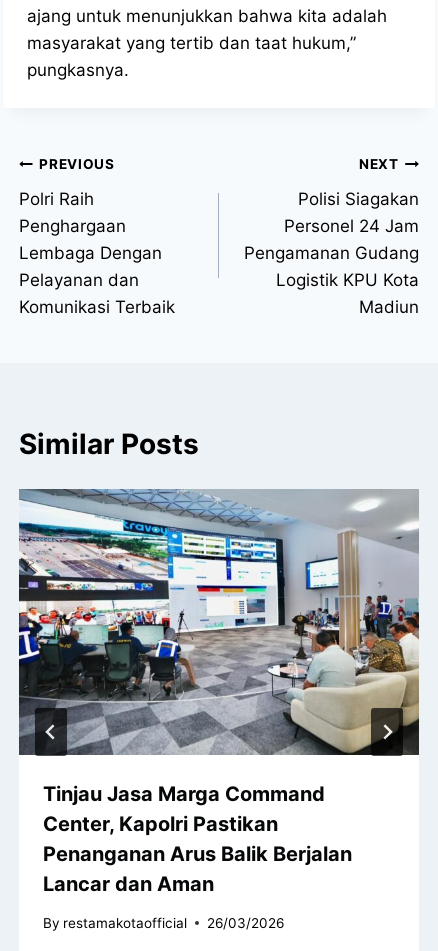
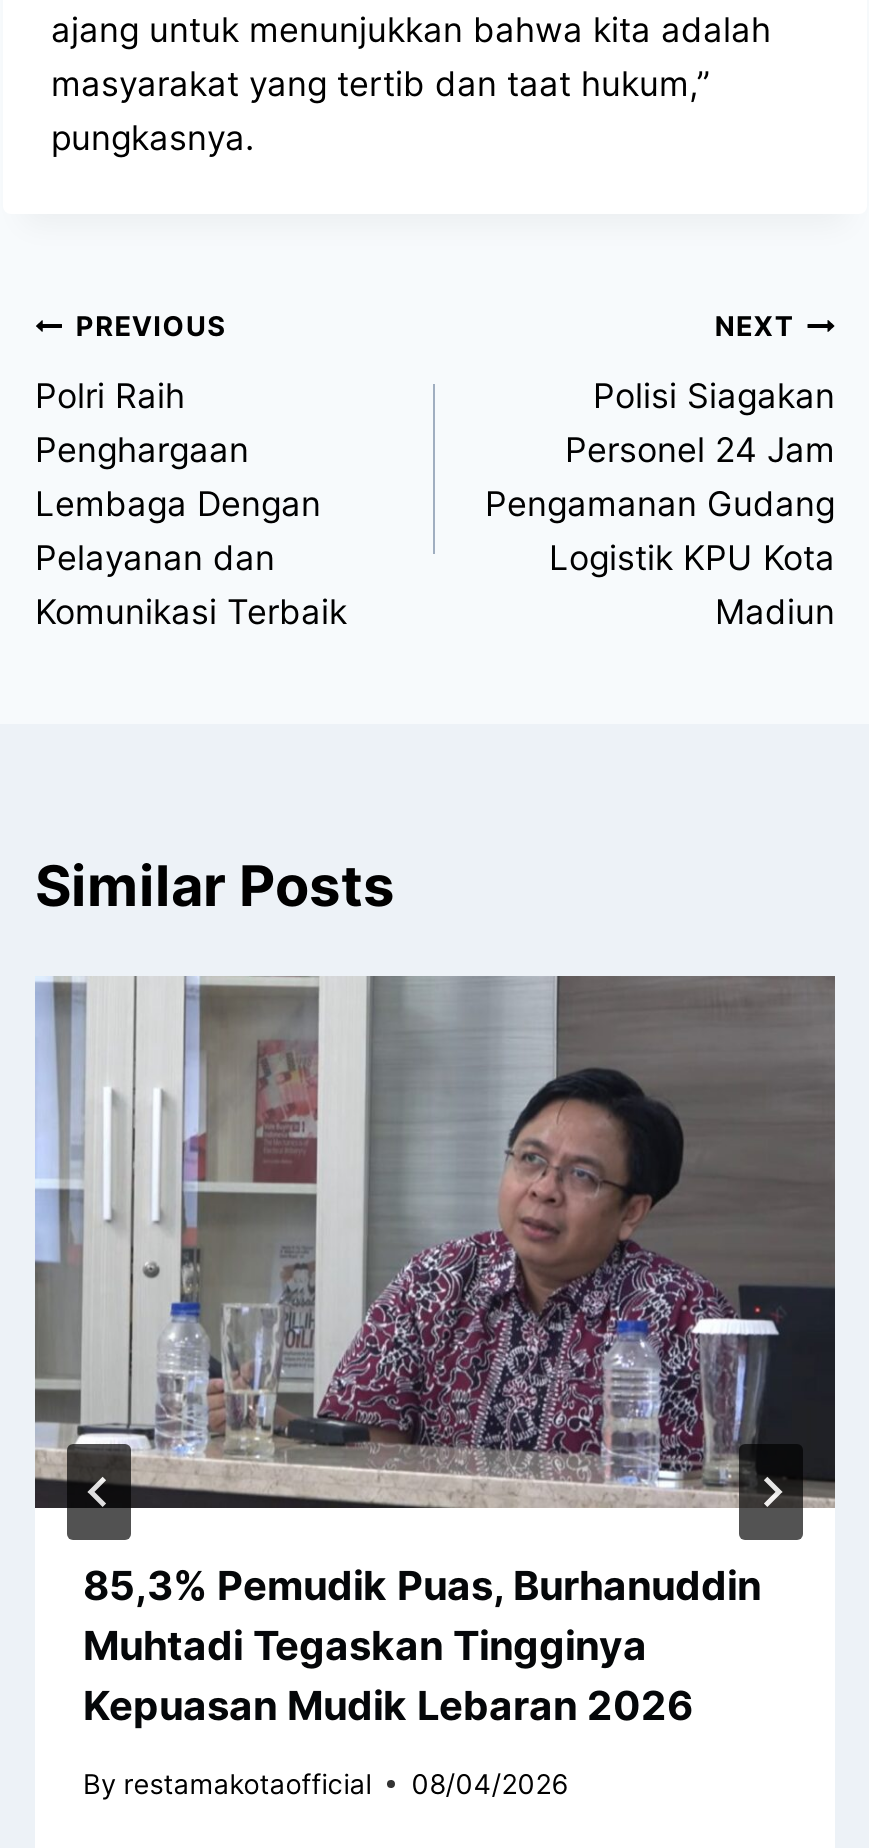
[18,488,420,896] [image] | Tinjau Jasa Marga Command | Center, Kapolri Pastikan | Penanganan Arus Balik Berjalan | Lancar dan Aman -> [35,976,837,1730] [image] | 85,3% Pemudik Puas, Burhanuddin | Muhtadi Tegaskan Tingginya | Kepuasan Mudik Lebaran 2026
[43,915,284,931] By restamakotaofficial 26/03/2026 -> [83,1768,567,1800] By restamakotaofficial 08/04/2026

